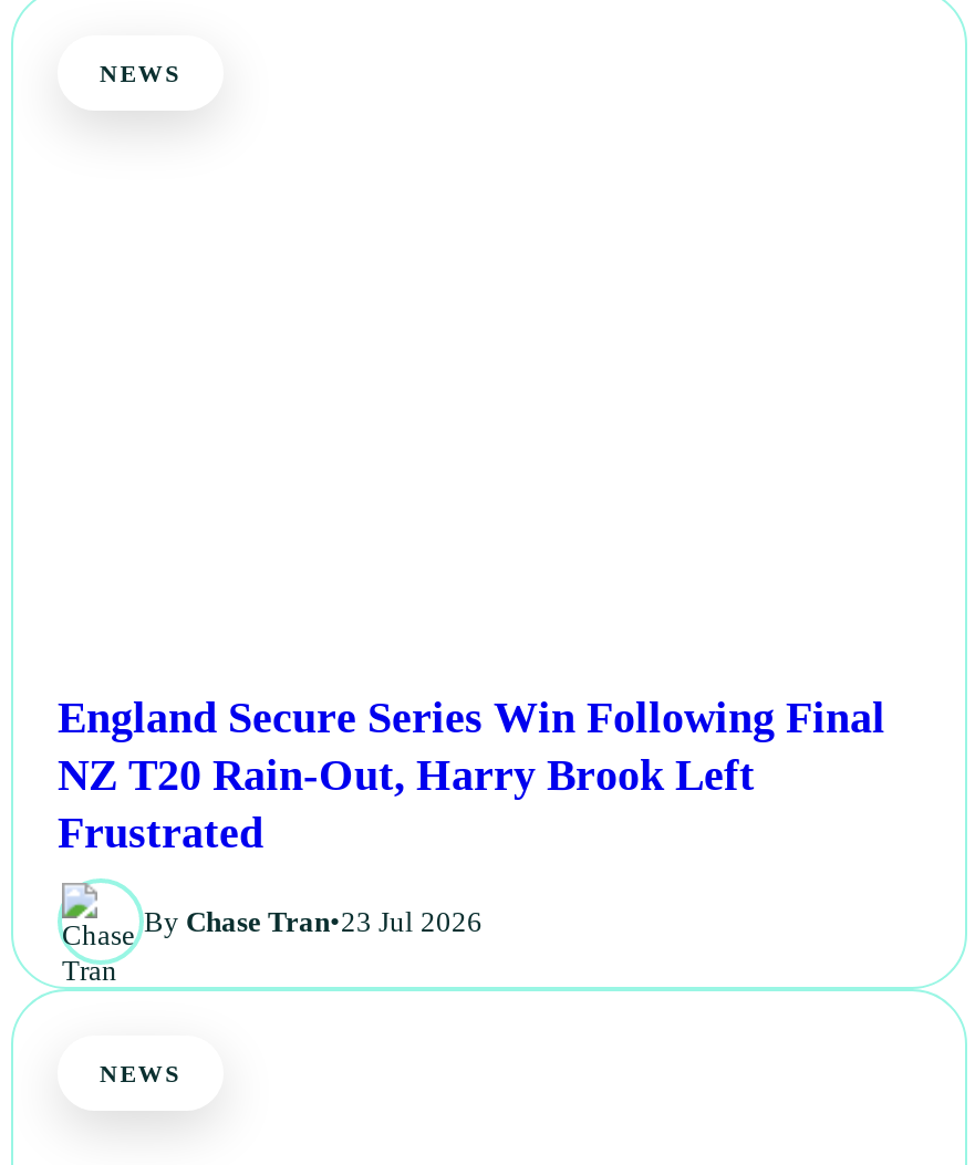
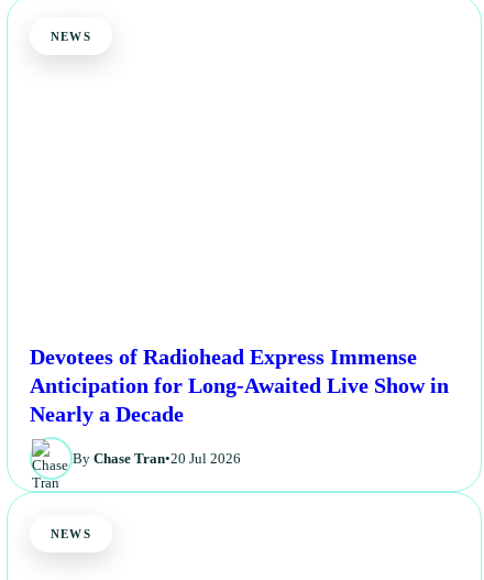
[58,693,885,857] England Secure Series Win Following Final | NZ T20 Rain-Out, Harry Brook Left | Frustrated -> [30,345,449,426] Devotees of Radiohead Express Immense | Anticipation for Long-Awaited Live Show in | Nearly a Decade
[144,905,483,938] By Chase Tran•23 Jul 2026 -> [73,450,241,467] By Chase Tran•20 Jul 2026

